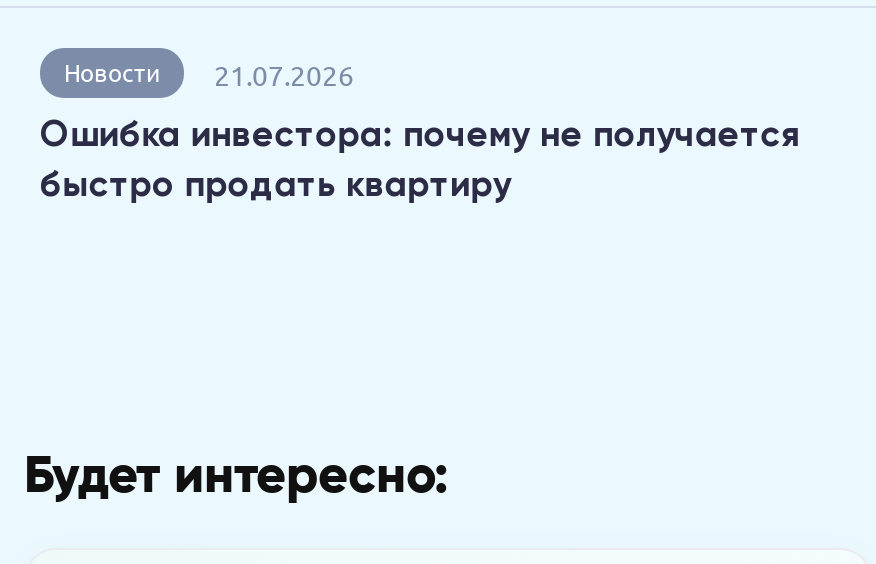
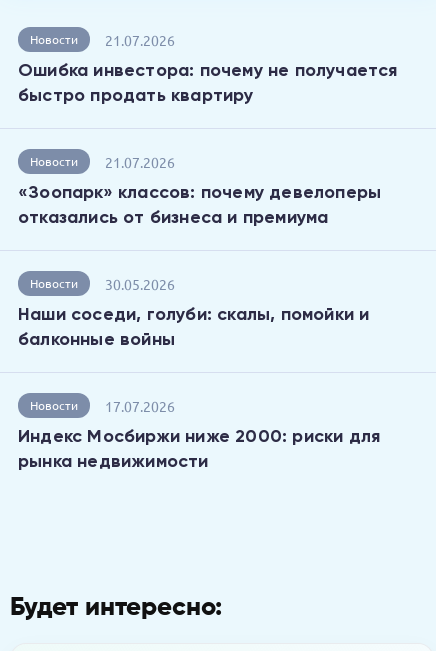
none -> [18,153,381,472] Новости | 21.07.2026 | «Зоопарк» классов: почему девелоперы | отказались от бизнеса и премиума | Новости | 30.05.2026 | Наши соседи, голуби: скалы, помойки и | балконные войны | Новости | 17.07.2026 | Индекс Мосбиржи ниже 2000: риски для | рынка недвижимости

